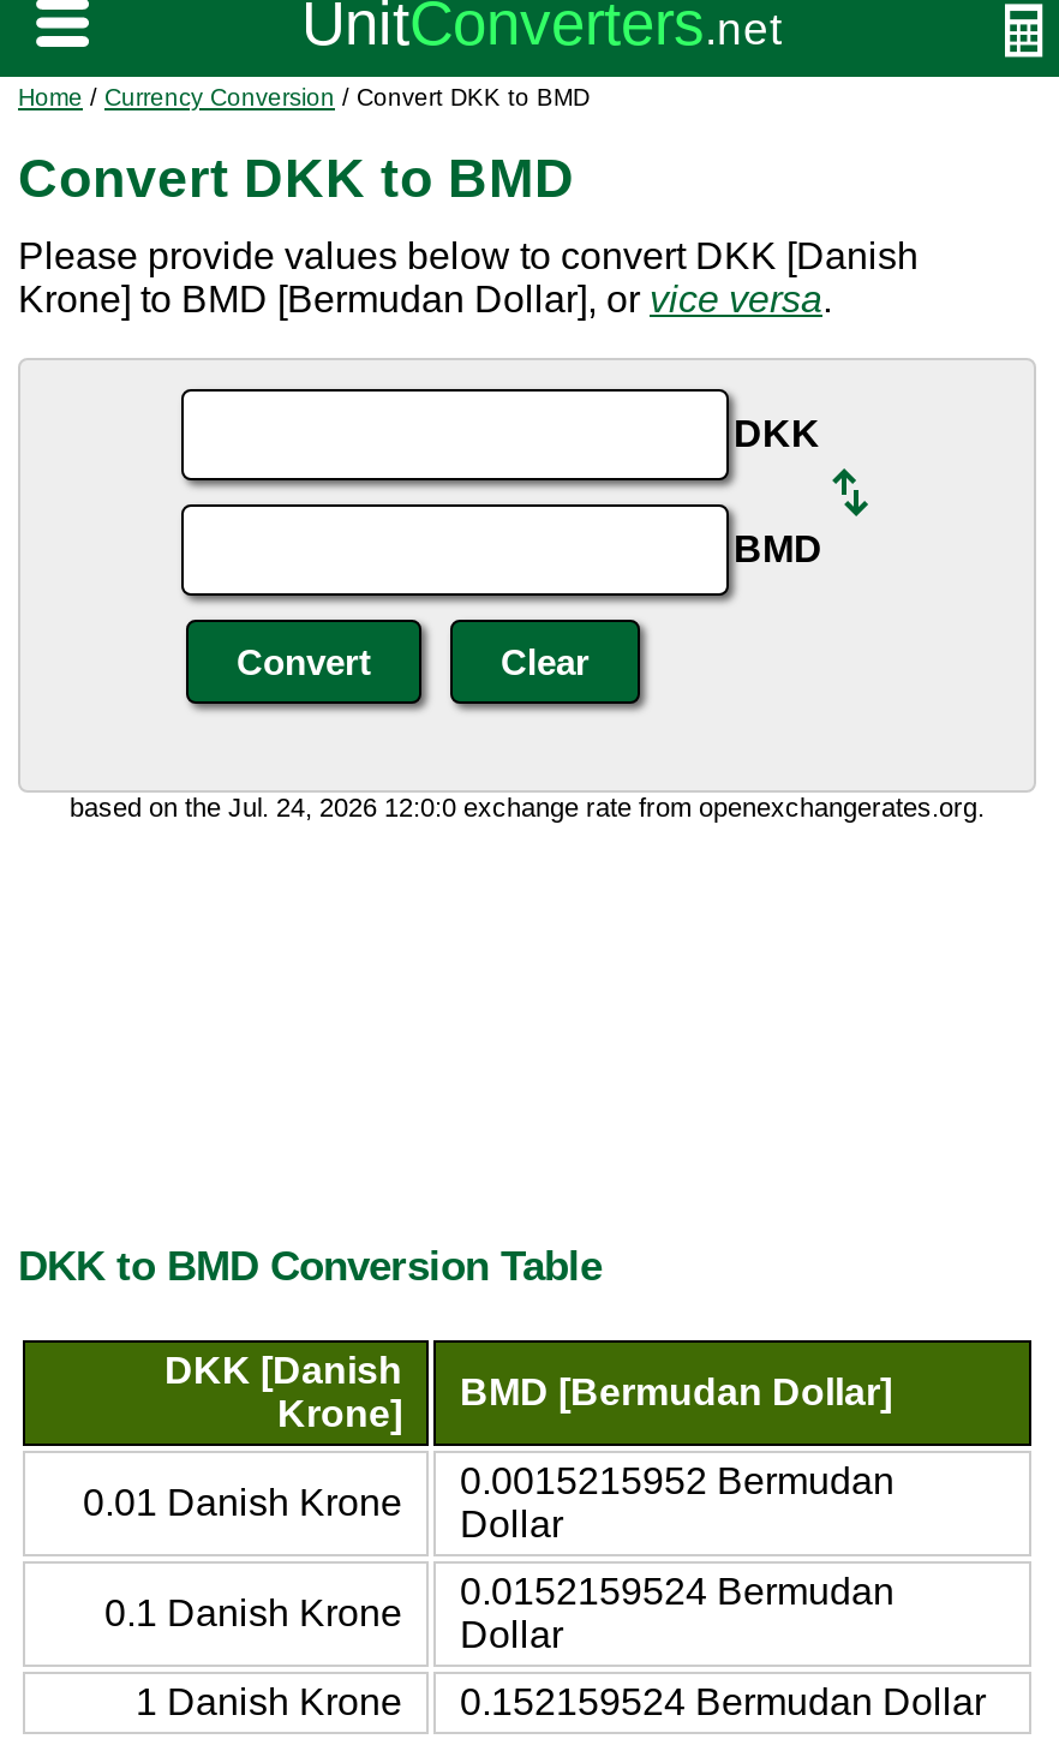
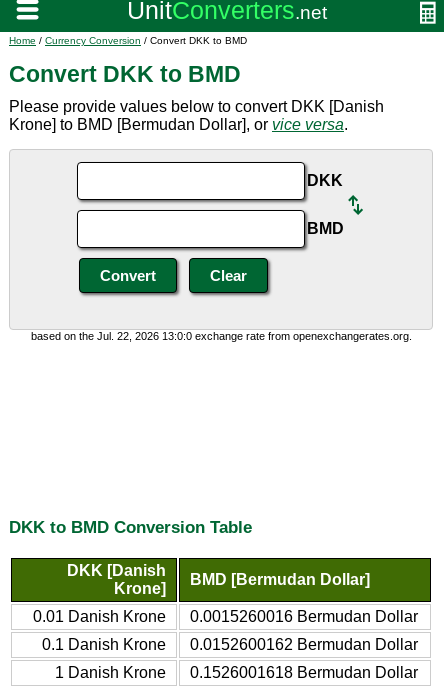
[70,793,985,821] based on the Jul. 24, 2026 12:0:0 exchange rate from openexchangerates.org. -> [30,330,411,342] based on the Jul. 22, 2026 13:0:0 exchange rate from openexchangerates.org.
[460,1460,895,1544] 0.0015215952 Bermudan | Dollar -> [190,608,418,625] 0.0015260016 Bermudan Dollar
[460,1570,895,1654] 0.0152159524 Bermudan | Dollar -> [190,636,418,653] 0.0152600162 Bermudan Dollar
[460,1681,986,1721] 0.152159524 Bermudan Dollar -> [190,664,418,681] 0.1526001618 Bermudan Dollar

